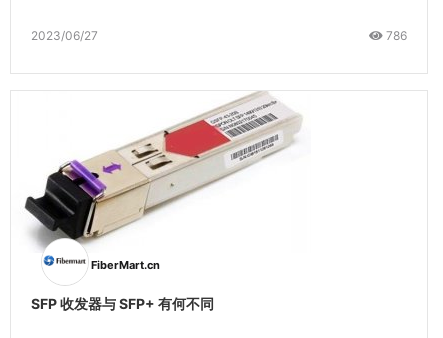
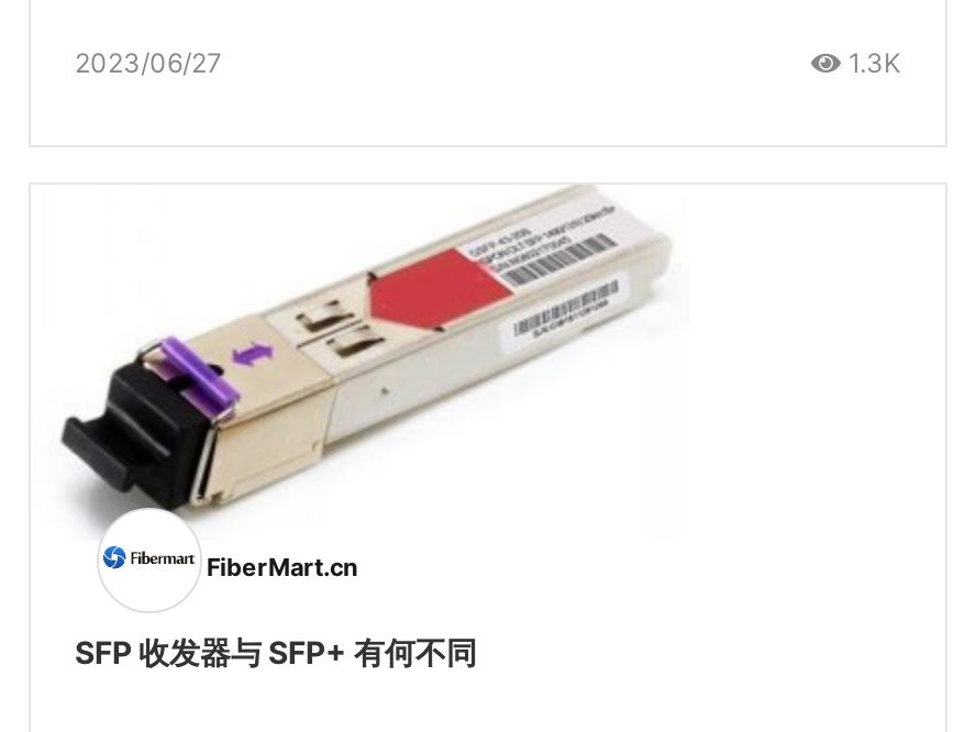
[386,28,407,43] 786 -> [848,46,901,79] 1.3K

